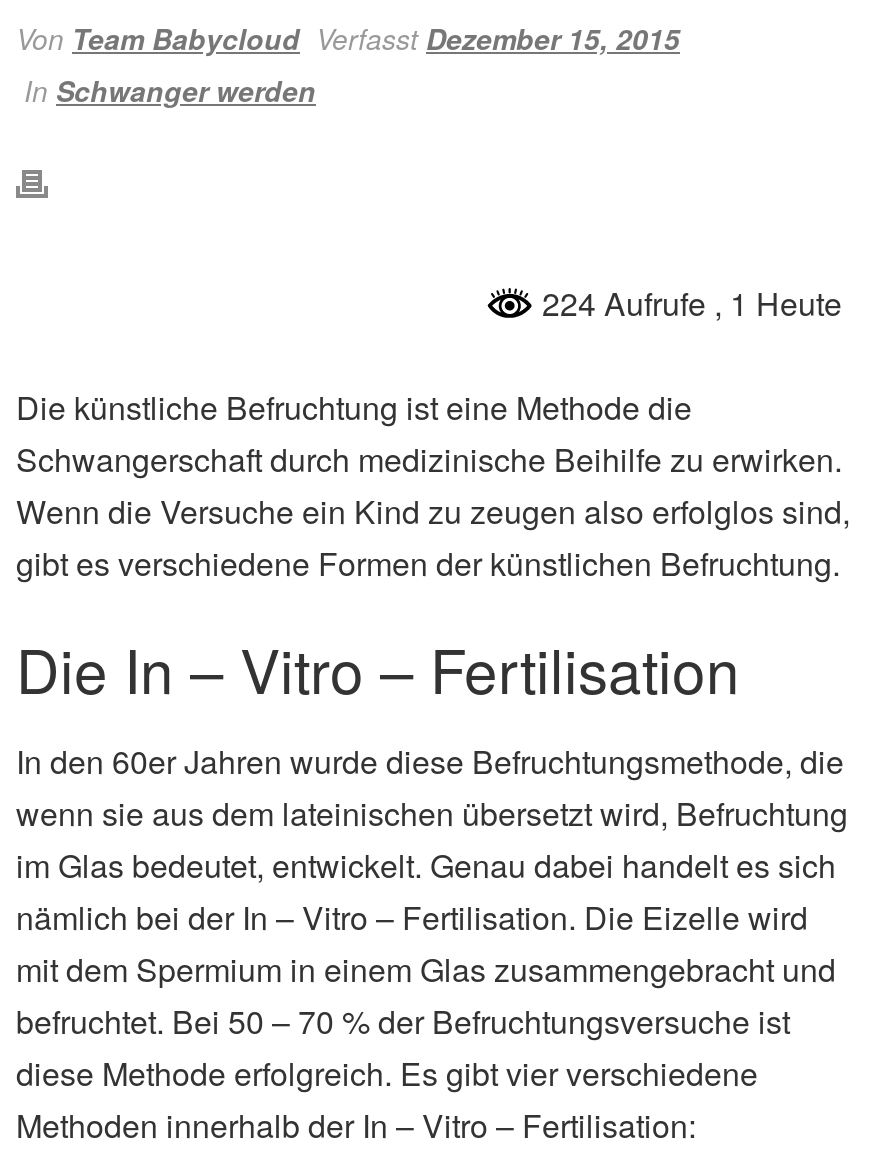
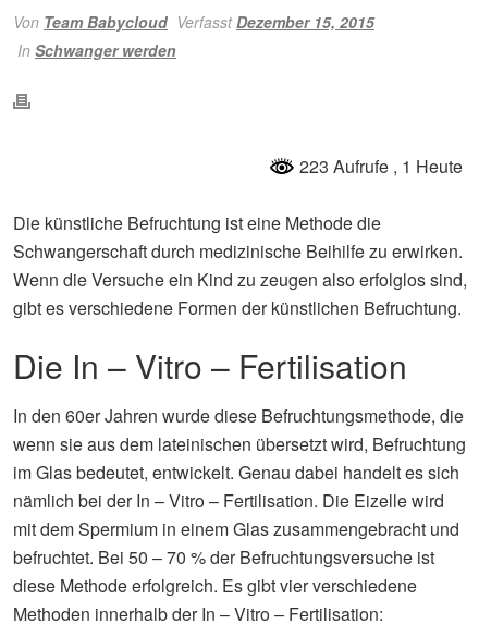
[534,279,842,325] 224 Aufrufe, 1 Heute -> [295,153,463,178] 223 Aufrufe, 1 Heute

